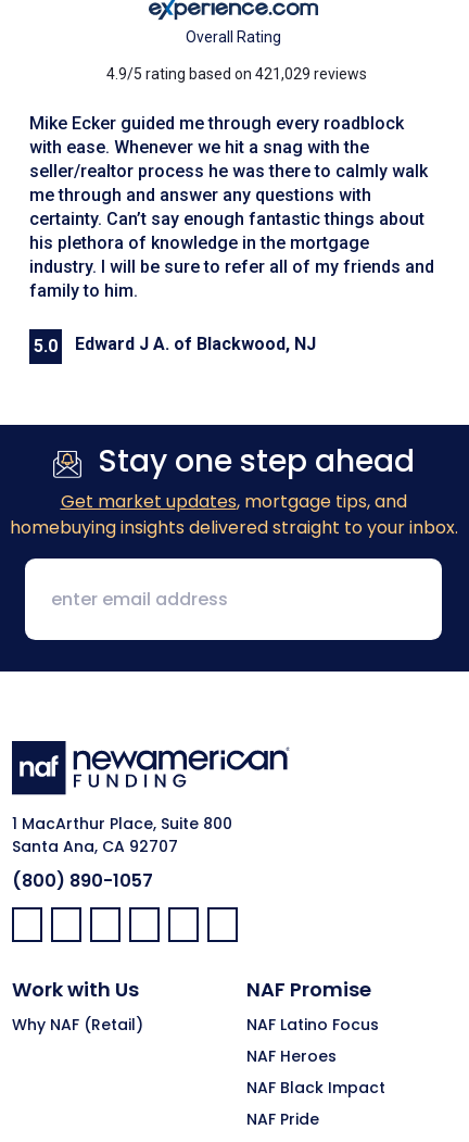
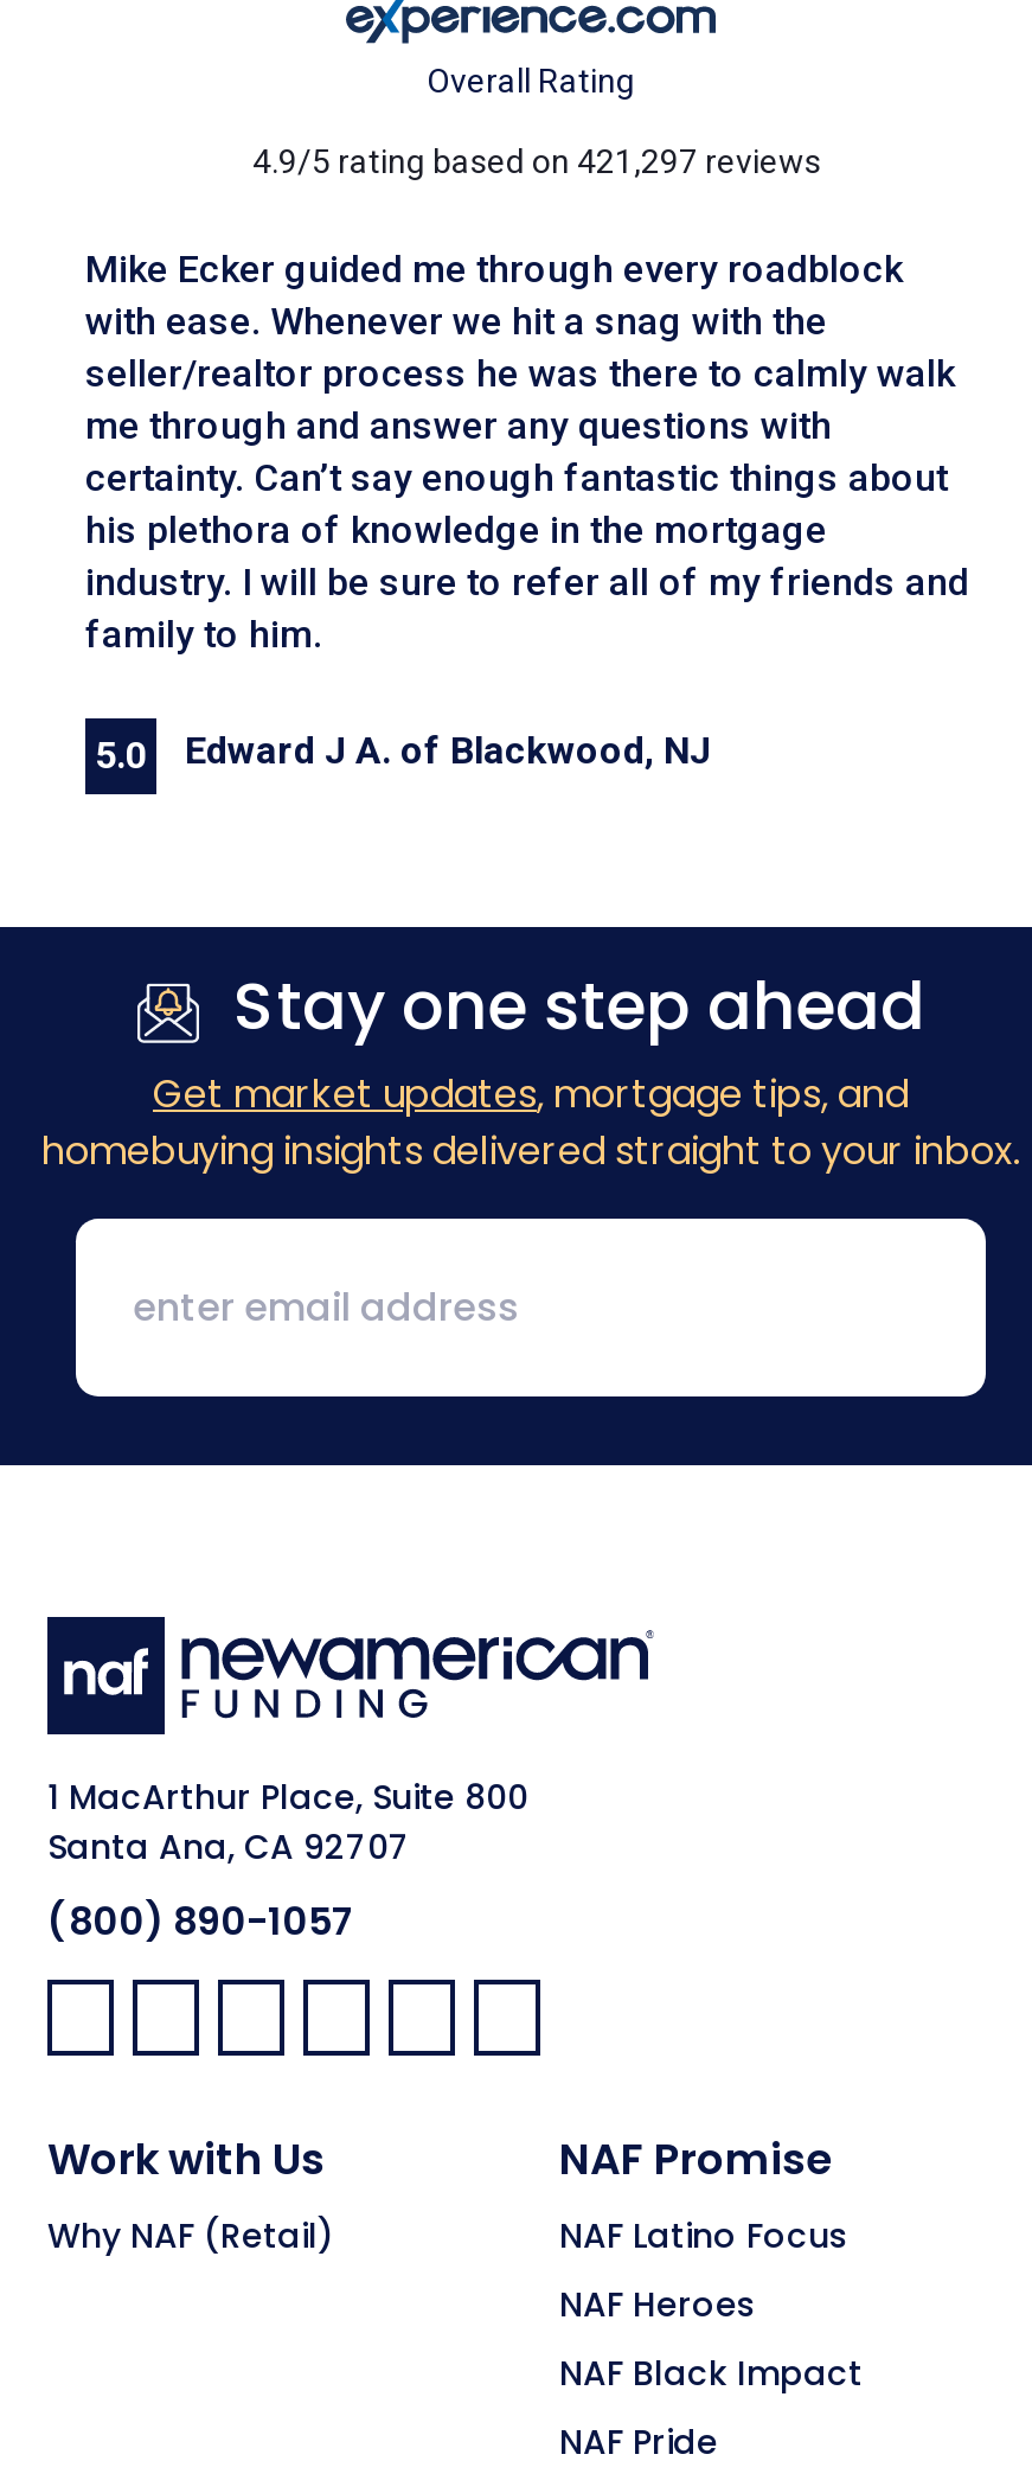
[106,66,366,83] 4.9/5 rating based on 421,029 reviews -> [252,143,821,181] 4.9/5 rating based on 421,297 reviews

